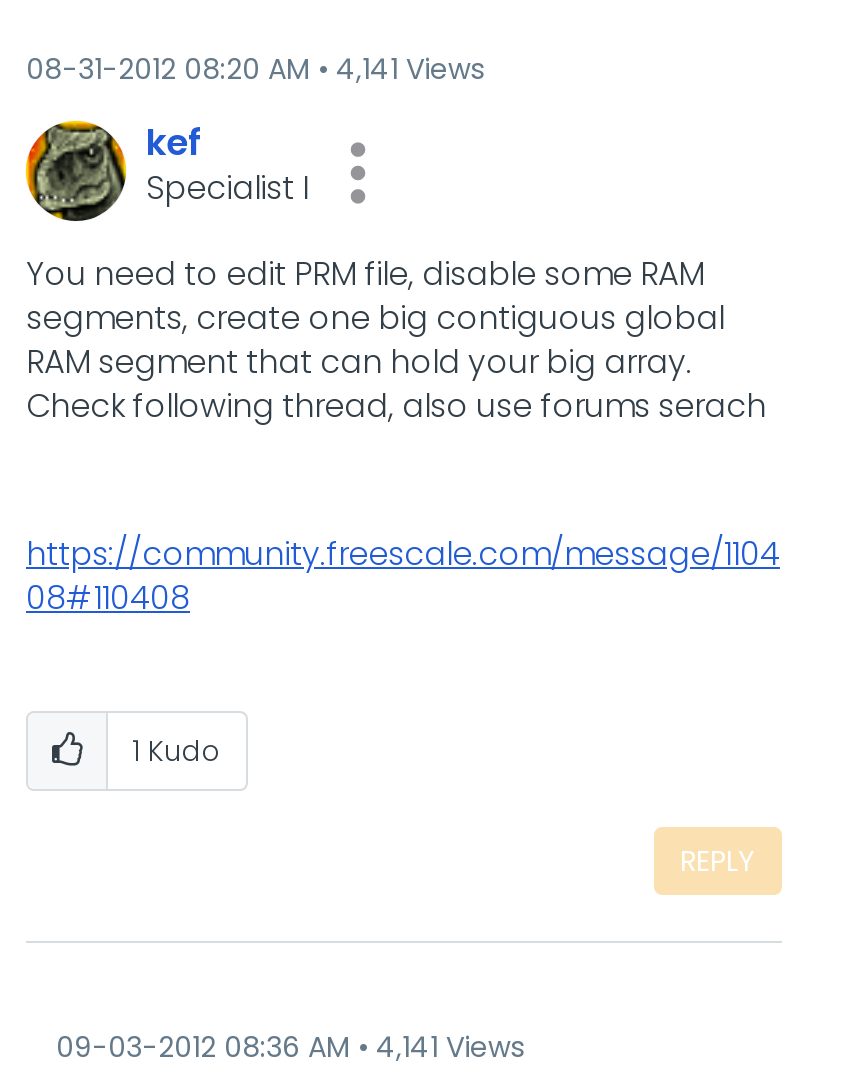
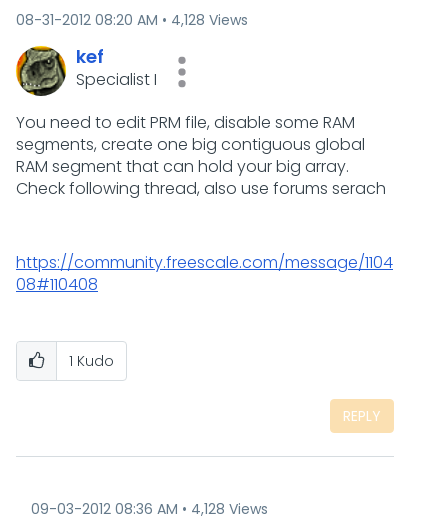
[26,49,484,89] 08-31-2012 08:20 AM 4,141 Views -> [16,10,248,30] 08-31-2012 08:20 AM 4,128 Views
[56,1027,524,1067] 09-03-2012 08:36 AM 4,141 Views -> [31,499,268,519] 09-03-2012 08:36 AM 4,128 Views

